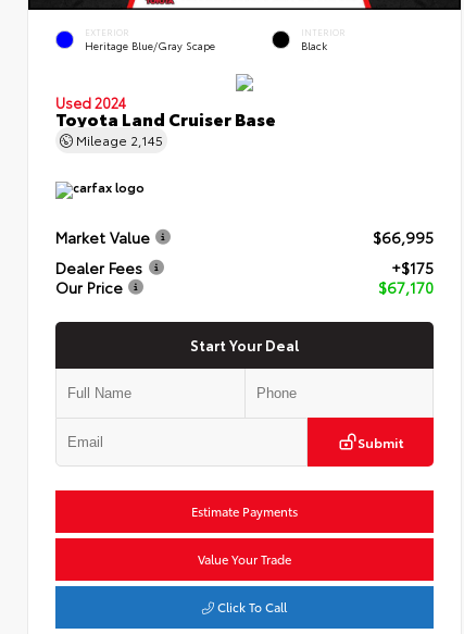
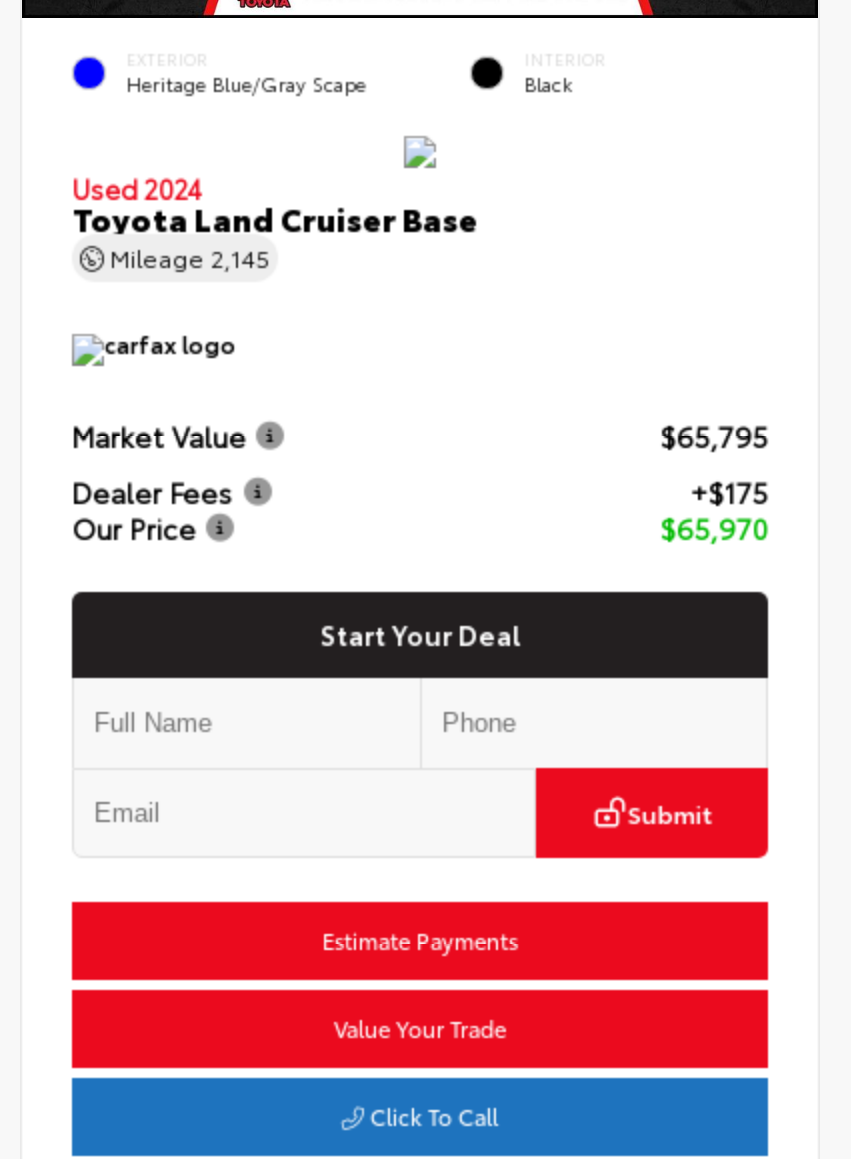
[373,227,434,248] $66,995 -> [660,417,768,457] $65,795
[378,277,434,298] $67,170 -> [660,509,768,549] $65,970

